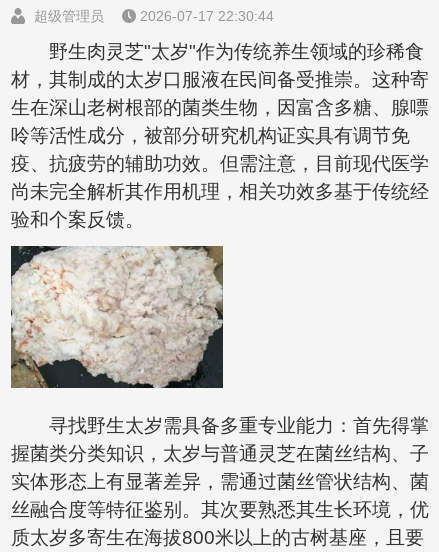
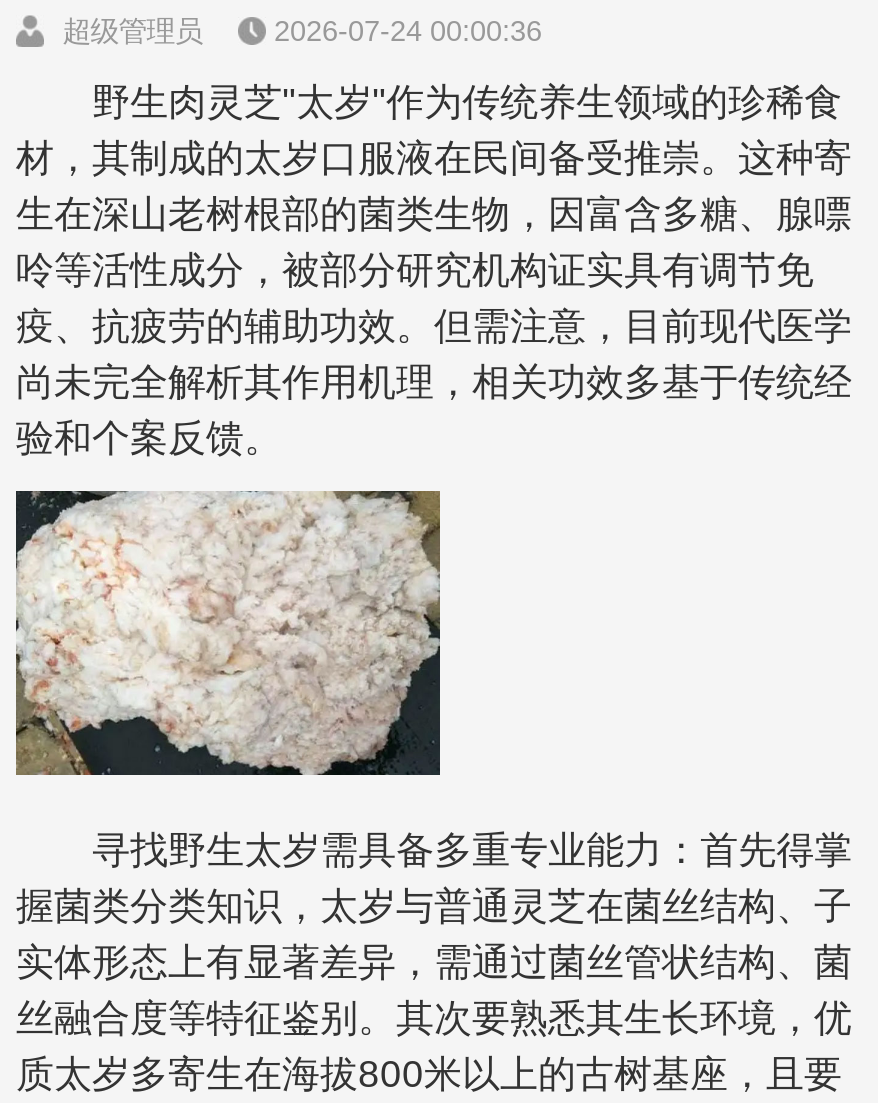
[140,8,274,24] 2026-07-17 22:30:44 -> [274,15,542,47] 2026-07-24 00:00:36

